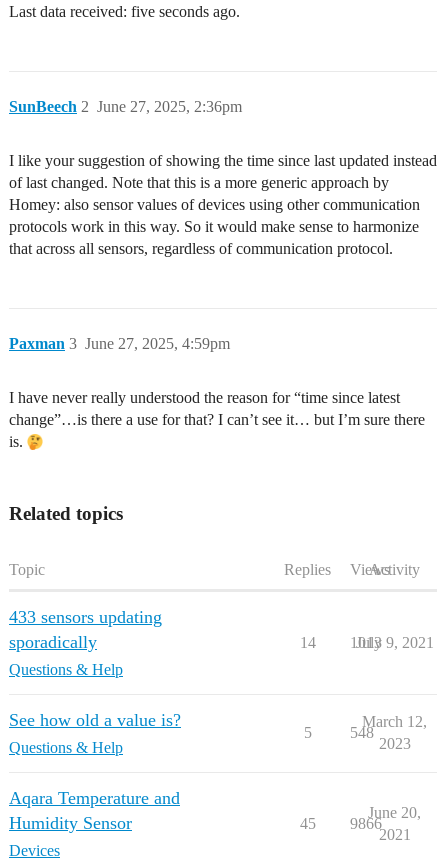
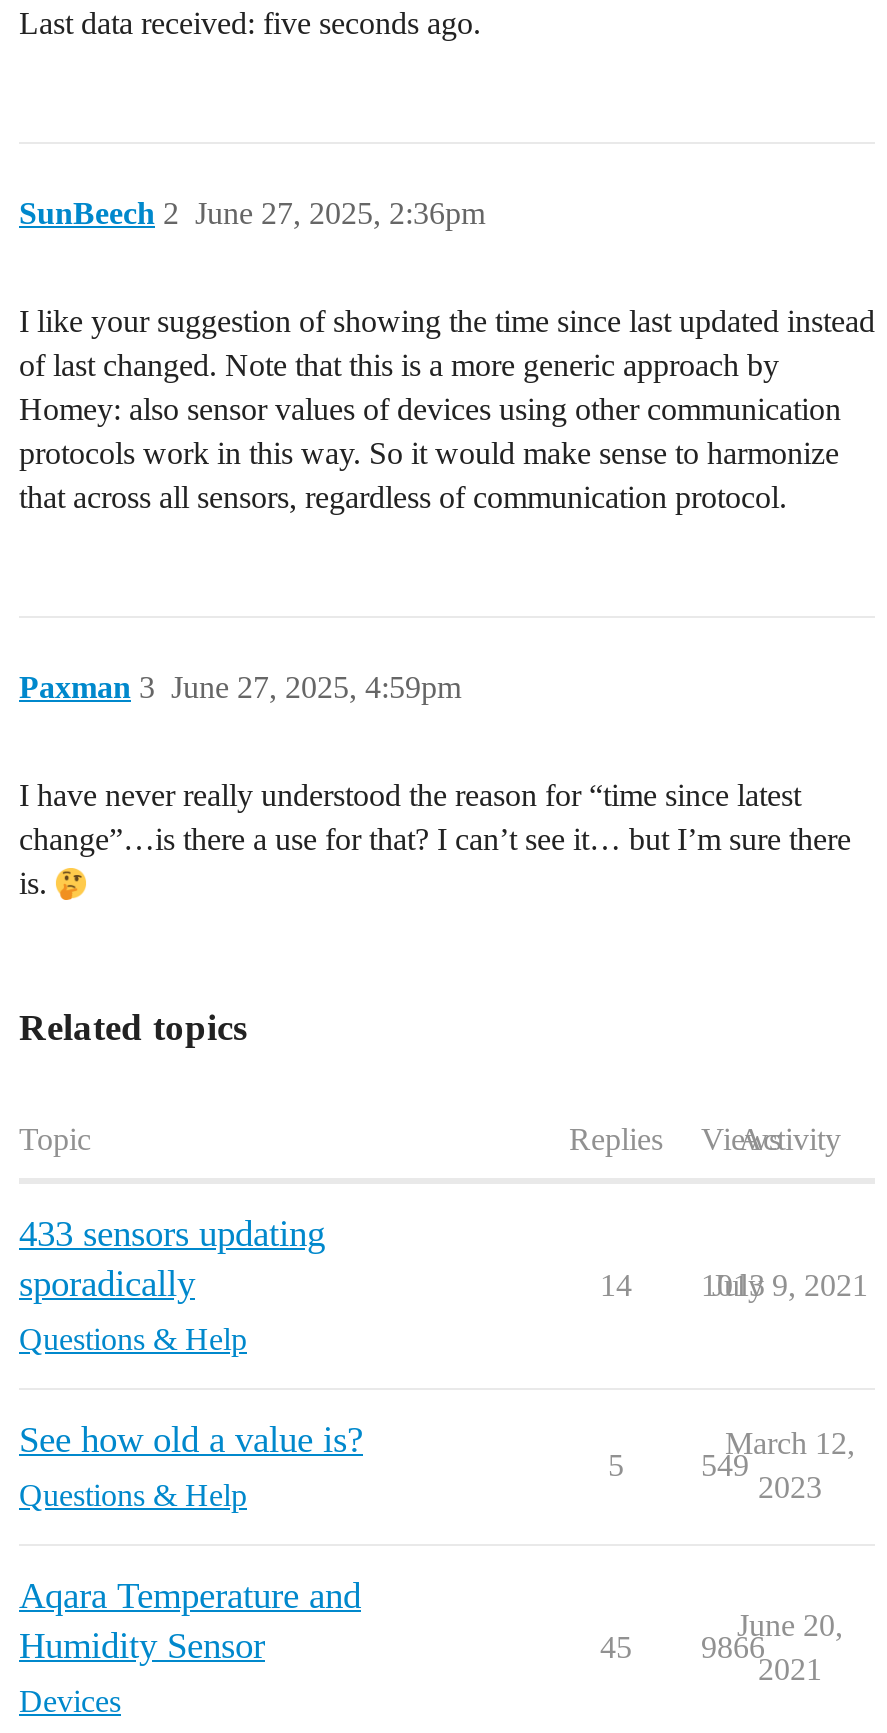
[350,724,374,741] 548 -> [701,1449,749,1483] 549

